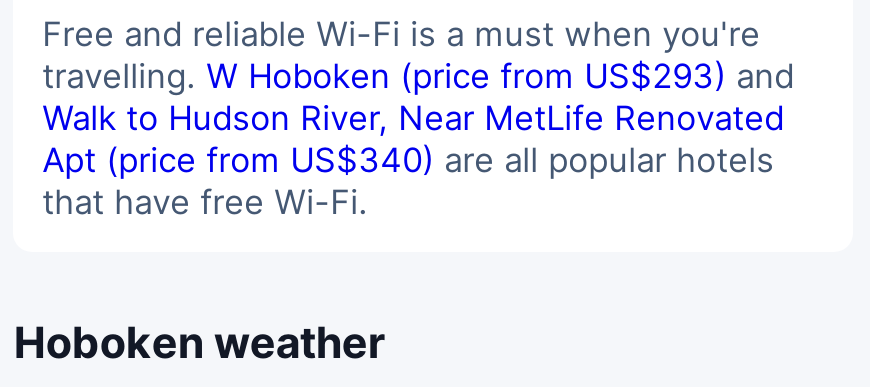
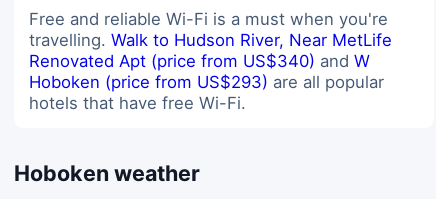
[42,56,794,222] travelling. W Hoboken (price from US$293) and | Walk to Hudson River, Near MetLife Renovated | Apt (price from US$340) are all popular hotels | that have free Wi-Fi. -> [29,30,392,113] travelling. Walk to Hudson River, Near MetLife | Renovated Apt (price from US$340) and W | Hoboken (price from US$293) are all popular | hotels that have free Wi-Fi.

